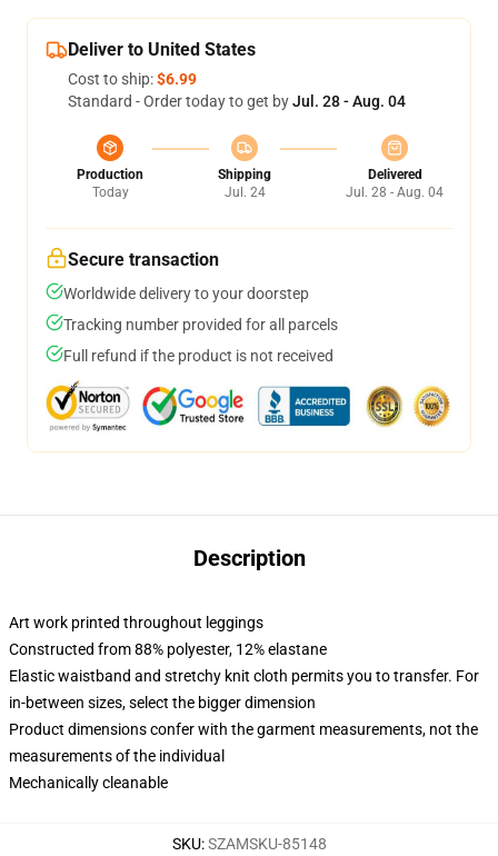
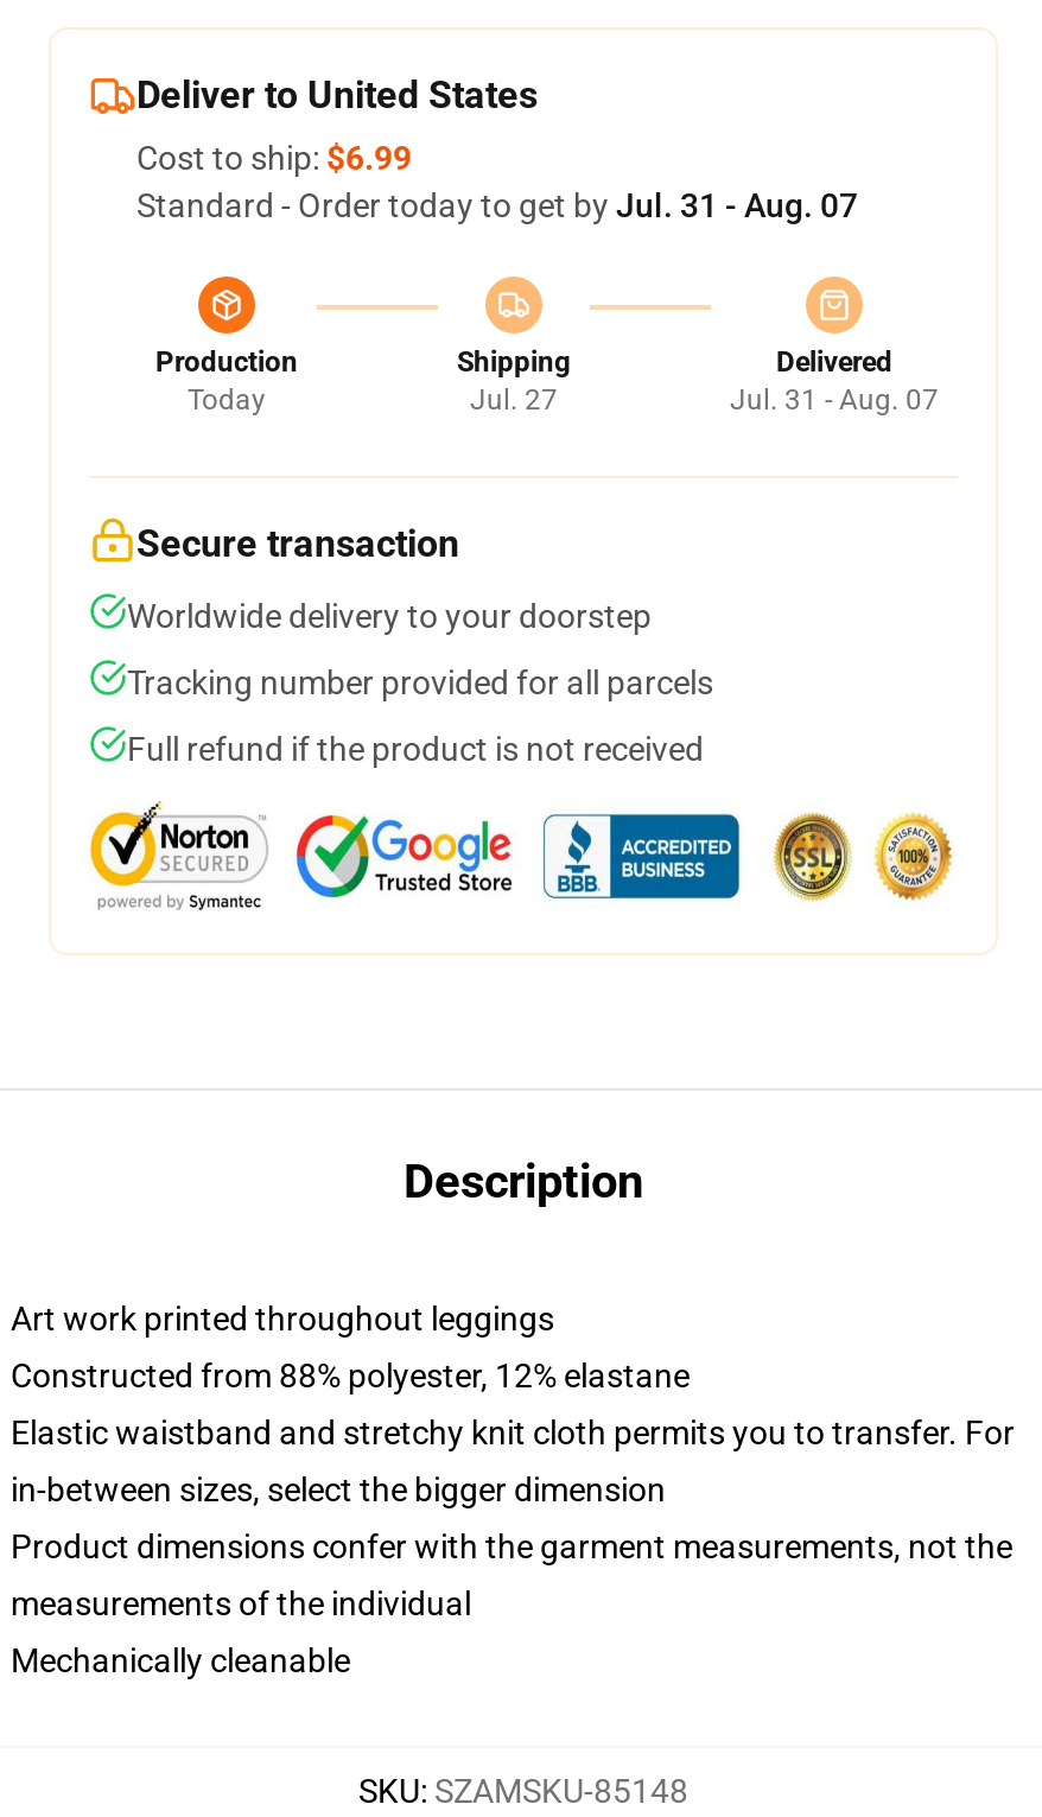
[68,92,406,110] Standard - Order today to get by Jul. 28 - Aug. 04 -> [136,186,858,224] Standard - Order today to get by Jul. 31 - Aug. 07
[224,185,265,200] Jul. 24 -> [470,383,558,417] Jul. 27
[346,185,444,200] Jul. 28 - Aug. 04 -> [730,383,939,417] Jul. 31 - Aug. 07

